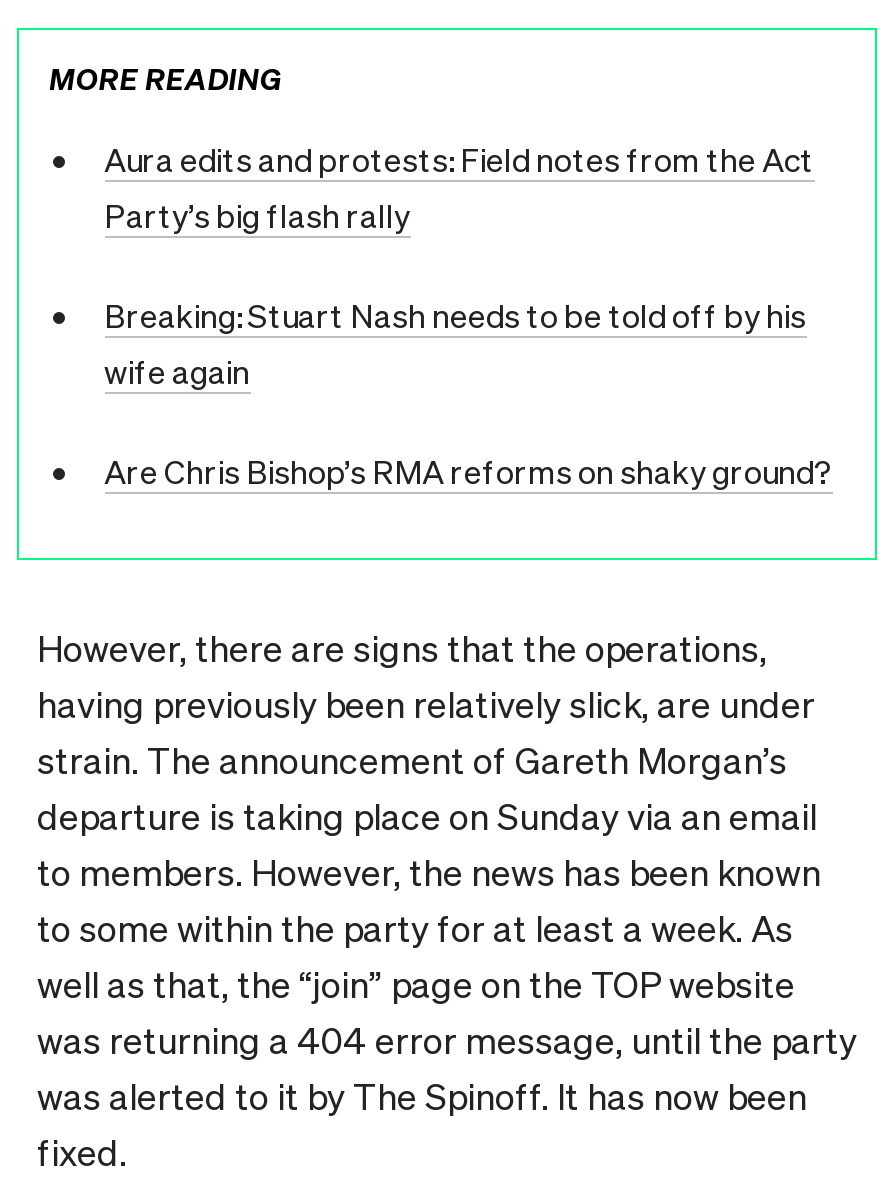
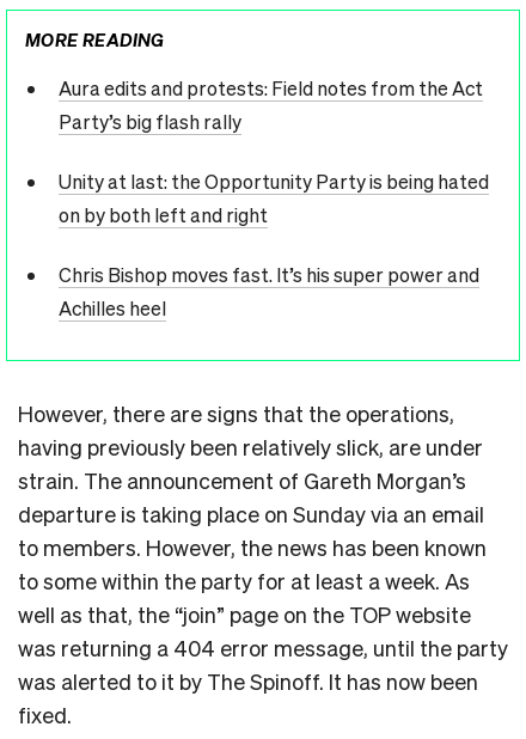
[104,293,806,391] Breaking: Stuart Nash needs to be told off by his | wife again -> [58,168,488,227] Unity at last: the Opportunity Party is being hated | on by both left and right
[104,449,832,491] Are Chris Bishop’s RMA reforms on shaky ground? -> [58,261,479,320] Chris Bishop moves fast. It’s his super power and | Achilles heel

